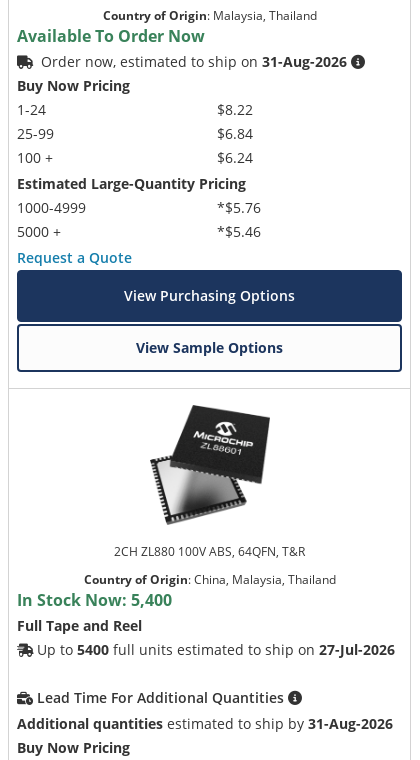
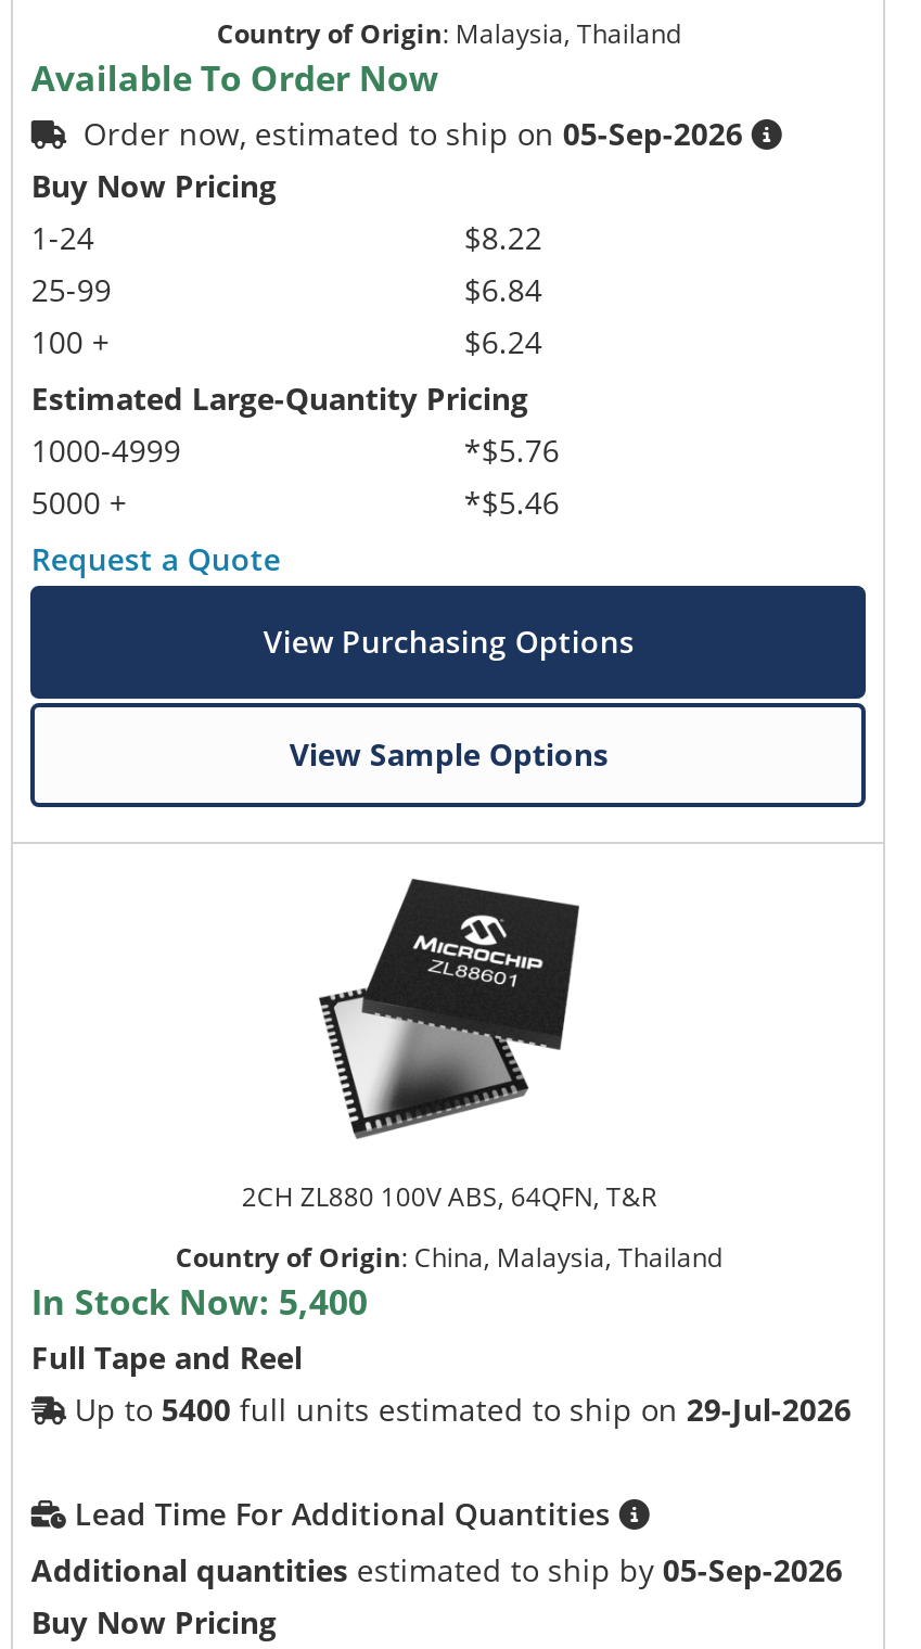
[41,52,347,71] Order now, estimated to ship on 31-Aug-2026 -> [83,112,743,153] Order now, estimated to ship on 05-Sep-2026
[37,640,395,659] Up to 5400 full units estimated to ship on 27-Jul-2026 -> [75,1388,851,1429] Up to 5400 full units estimated to ship on 29-Jul-2026
[17,714,393,733] Additional quantities estimated to ship by 31-Aug-2026 -> [31,1549,843,1590] Additional quantities estimated to ship by 05-Sep-2026

